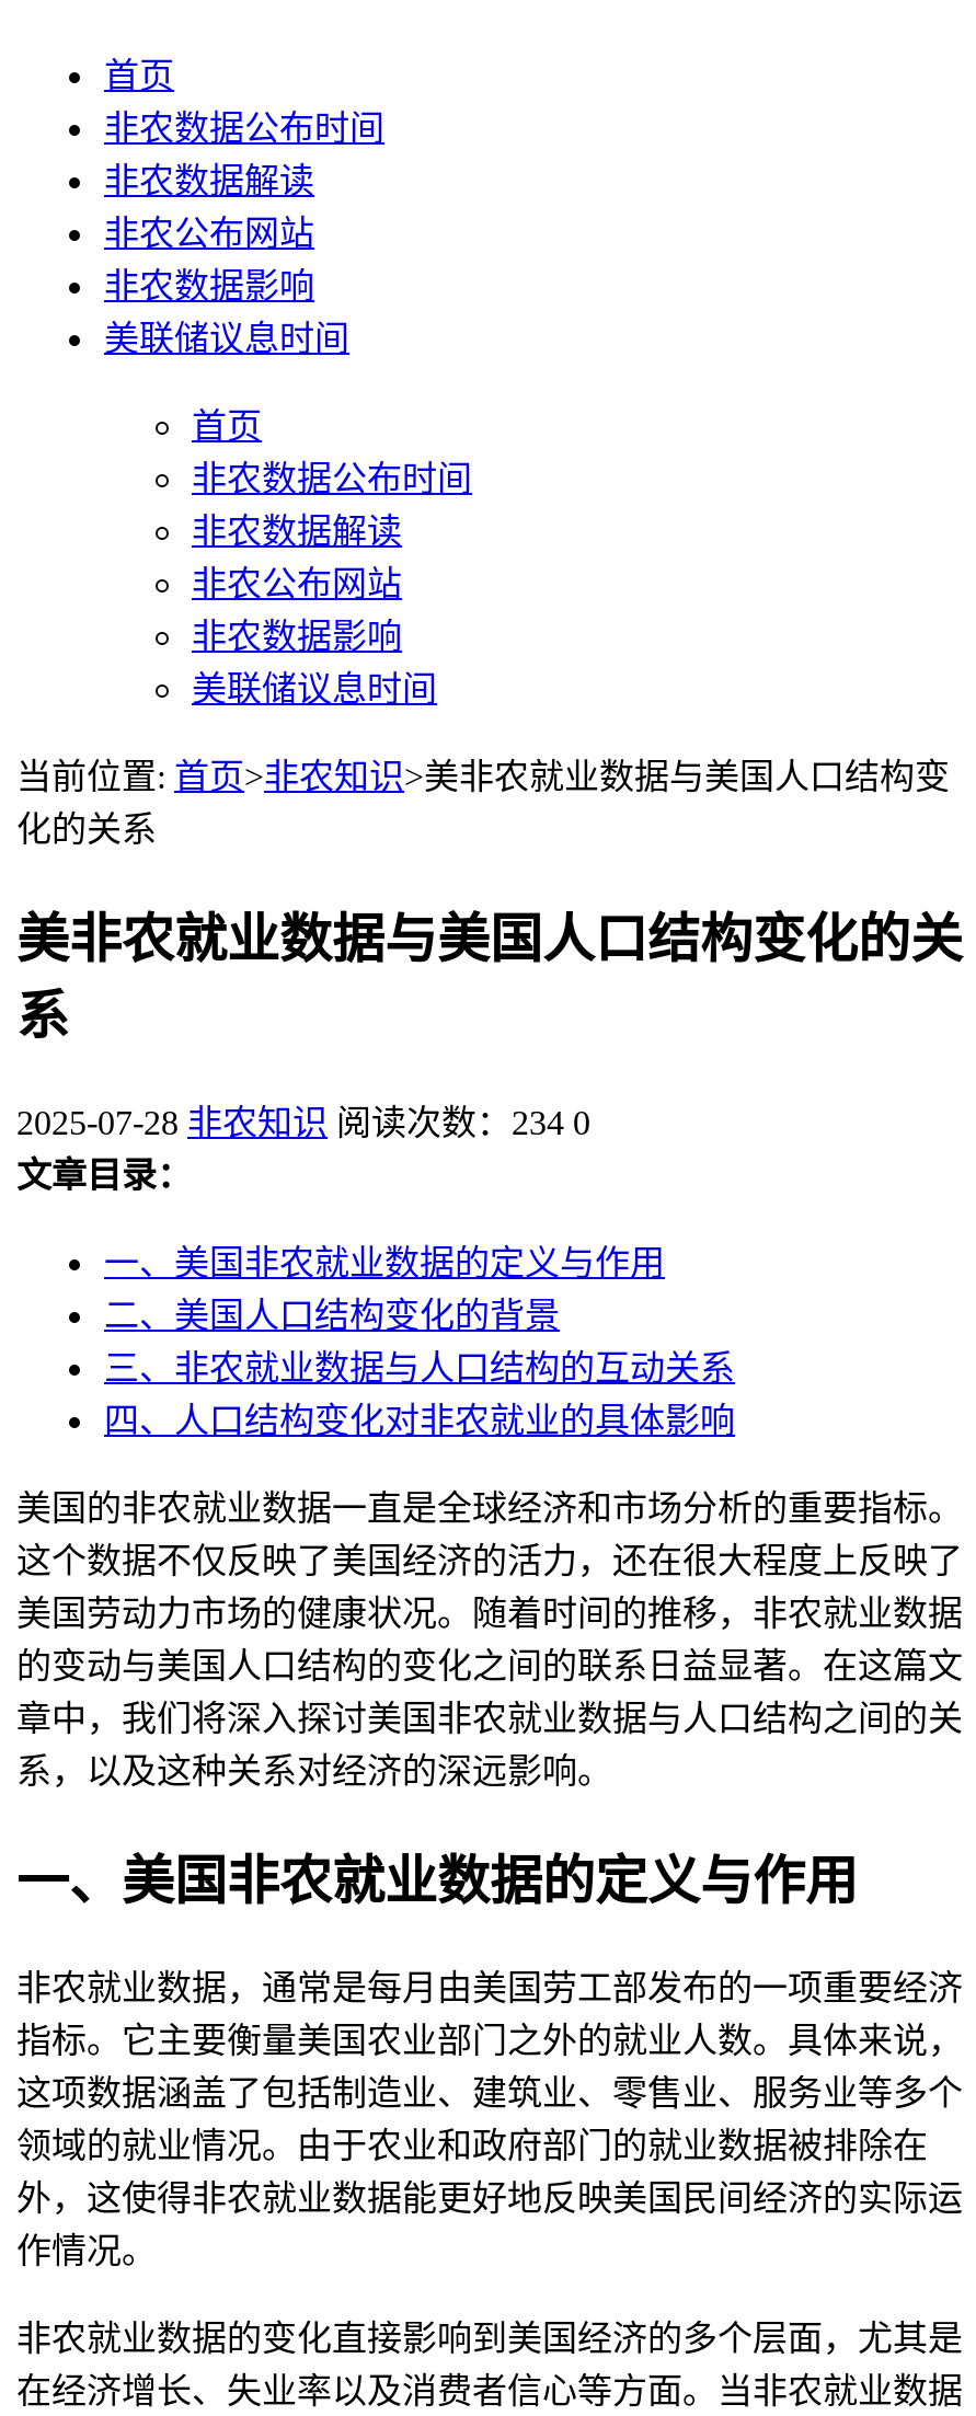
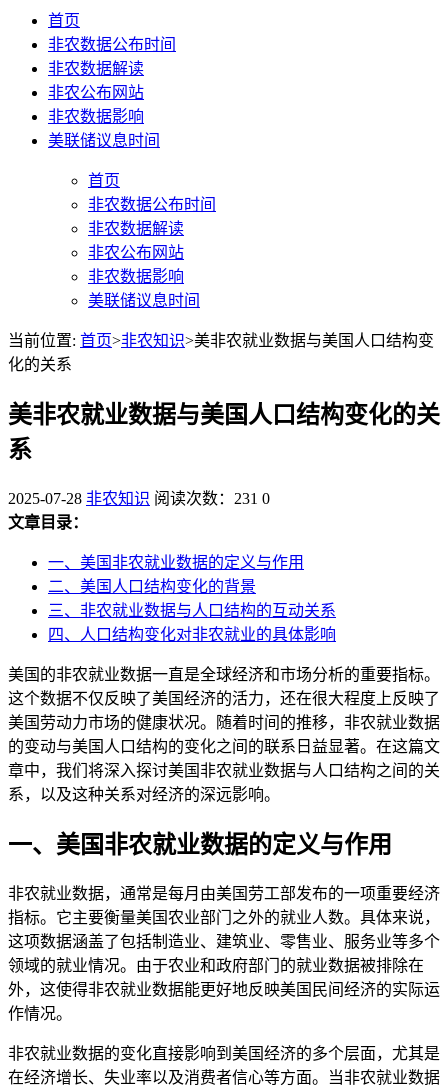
[16,1104,590,1141] 2025-07-28 非农知识 阅读次数：234 0 -> [8,490,270,507] 2025-07-28 非农知识 阅读次数：231 0

